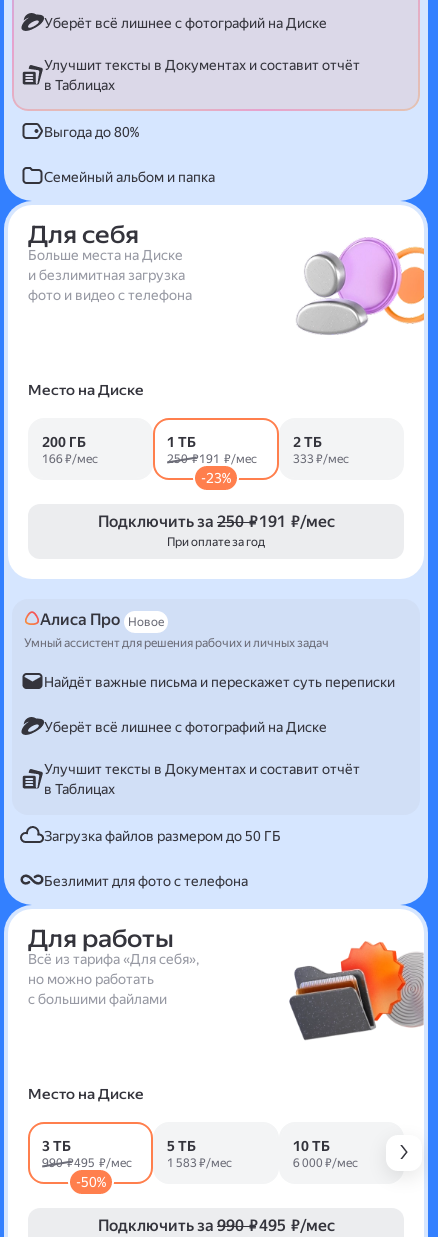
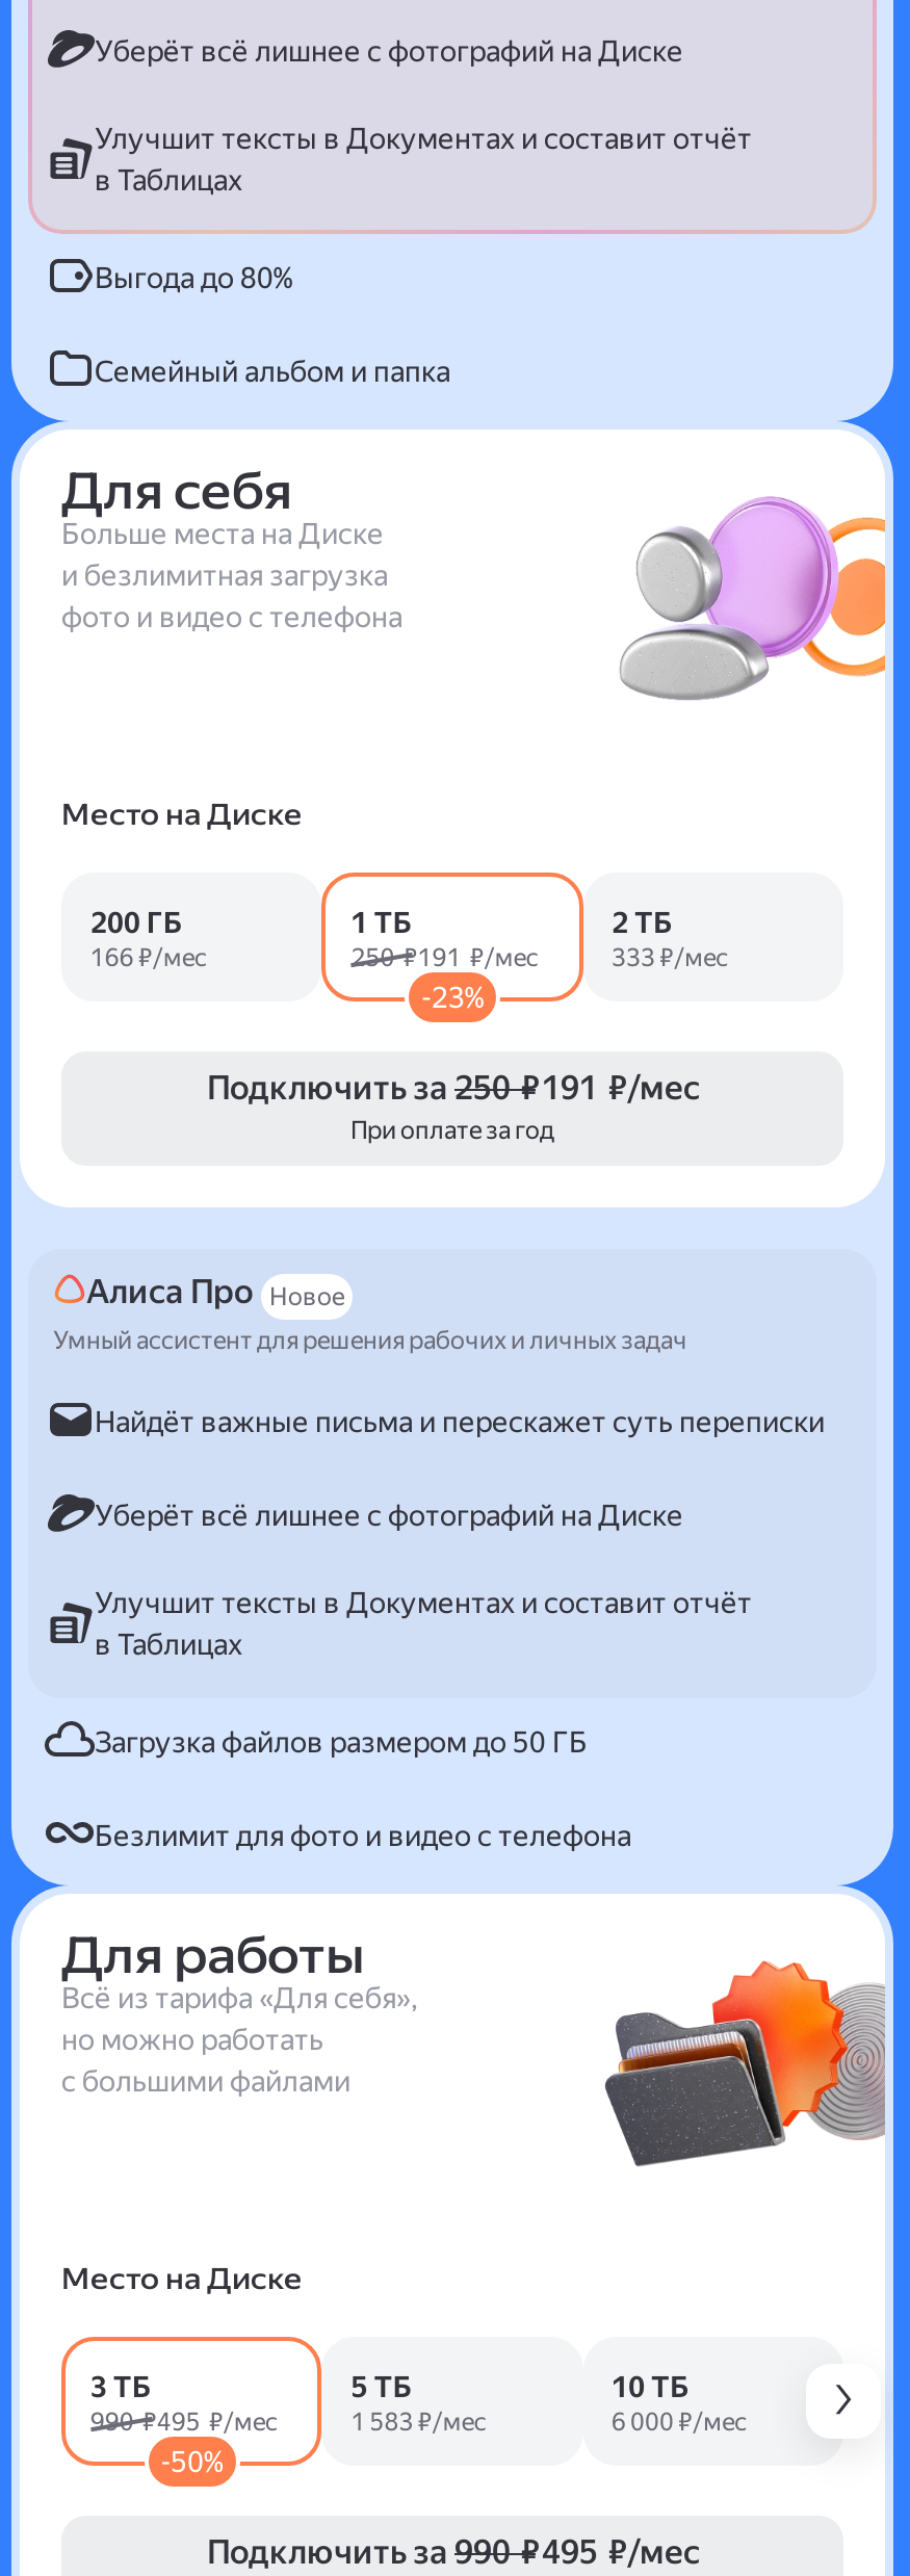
[44,872,248,888] Безлимит для фото с телефона -> [95,1818,631,1851] Безлимит для фото и видео с телефона

